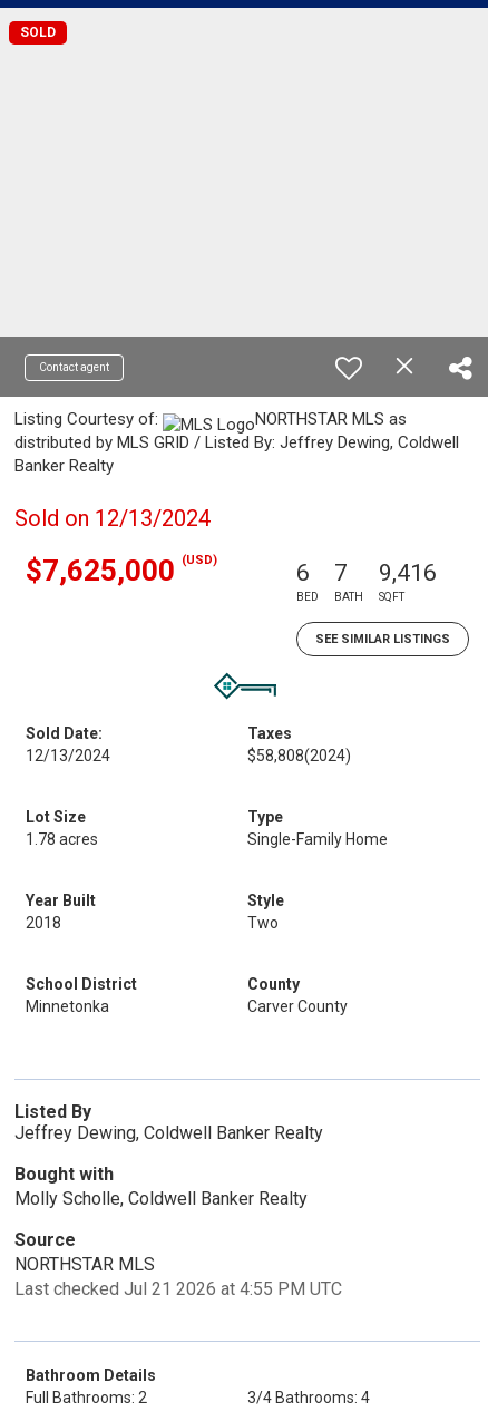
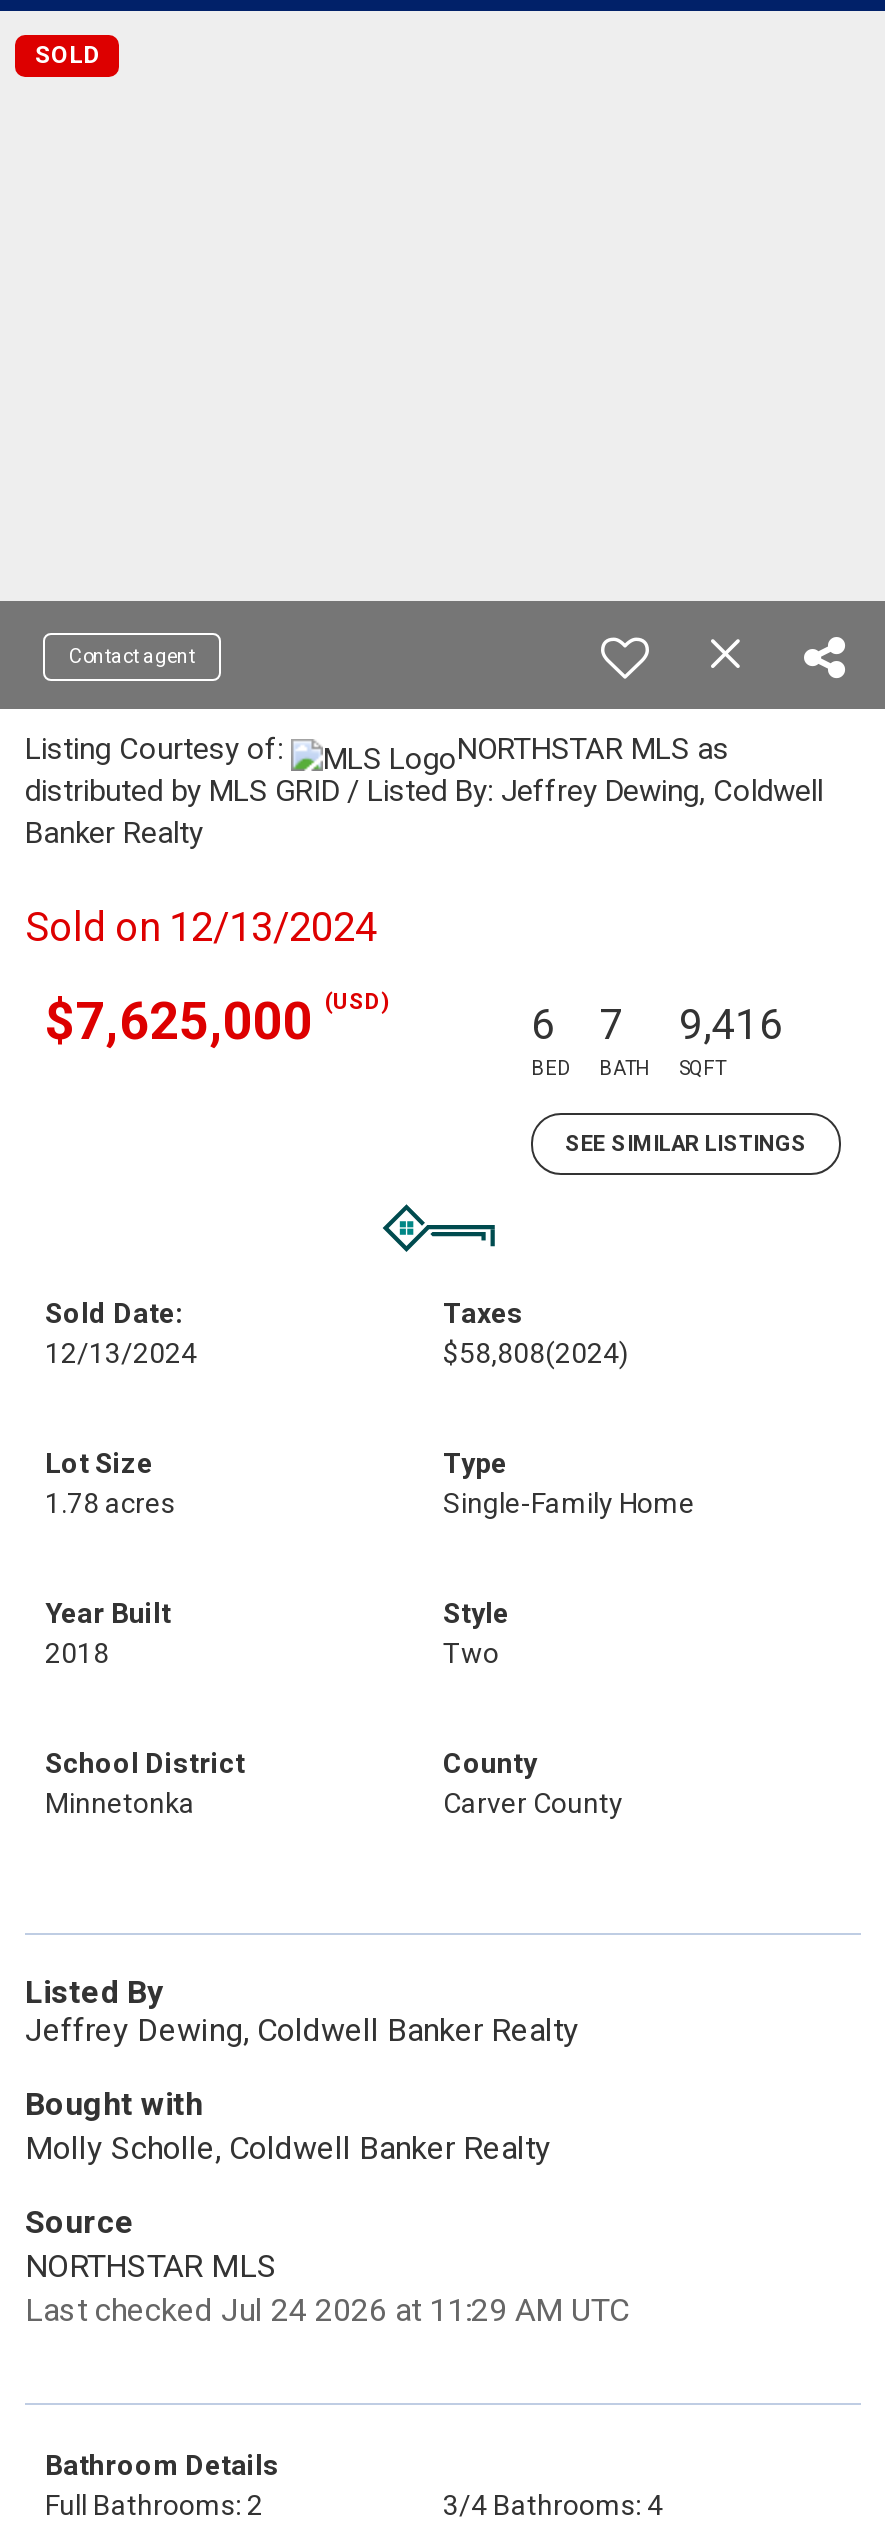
[14,1278,342,1299] Last checked Jul 21 2026 at 4:55 PM UTC -> [25,2291,629,2329] Last checked Jul 24 2026 at 11:29 AM UTC

